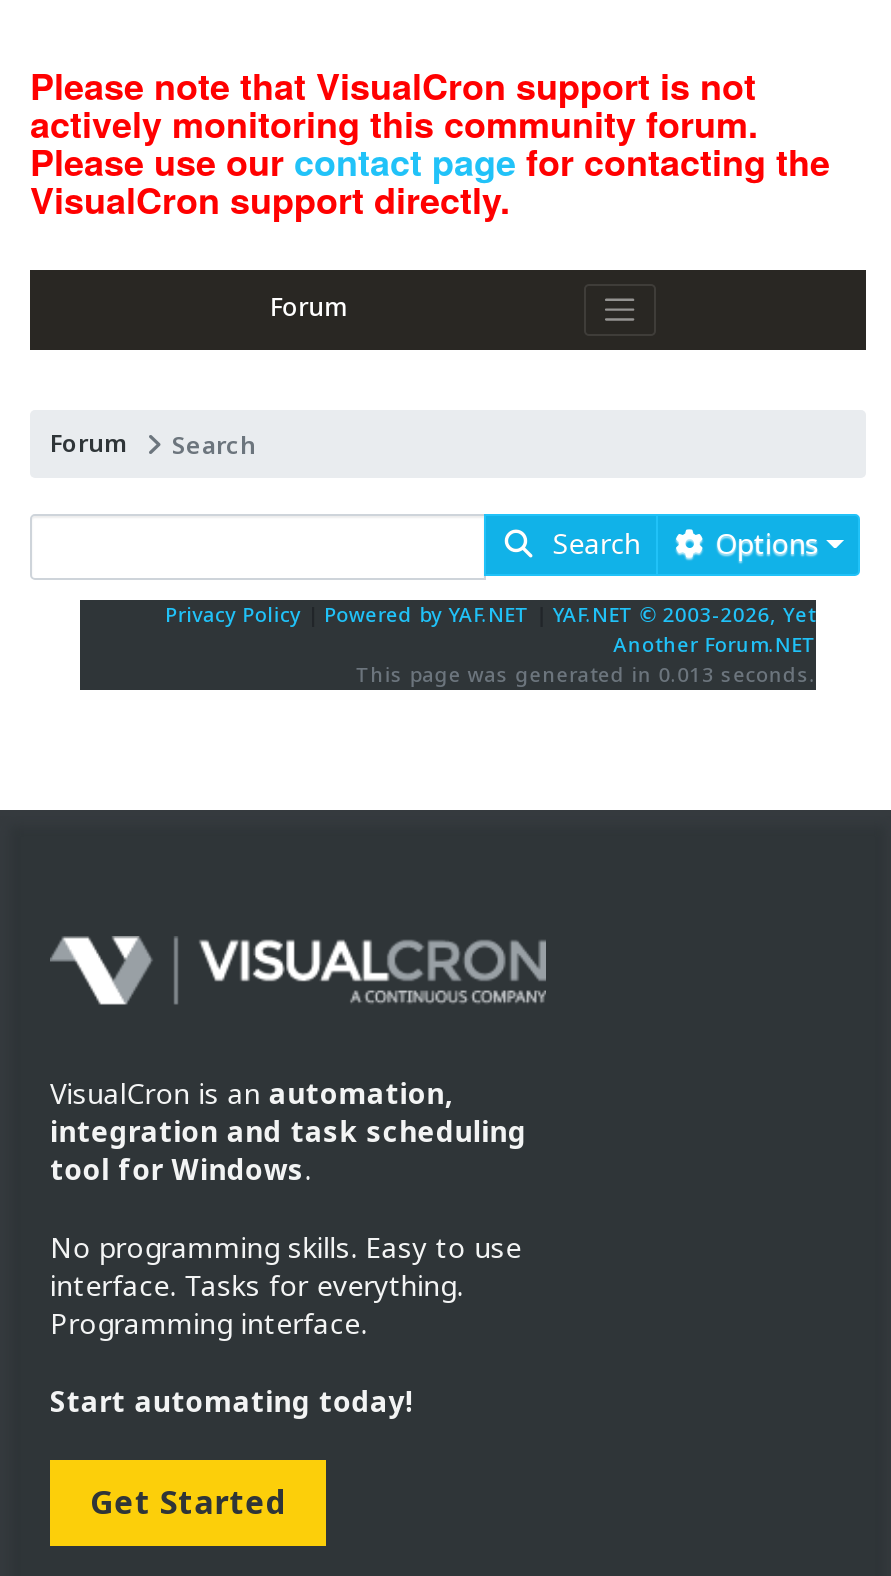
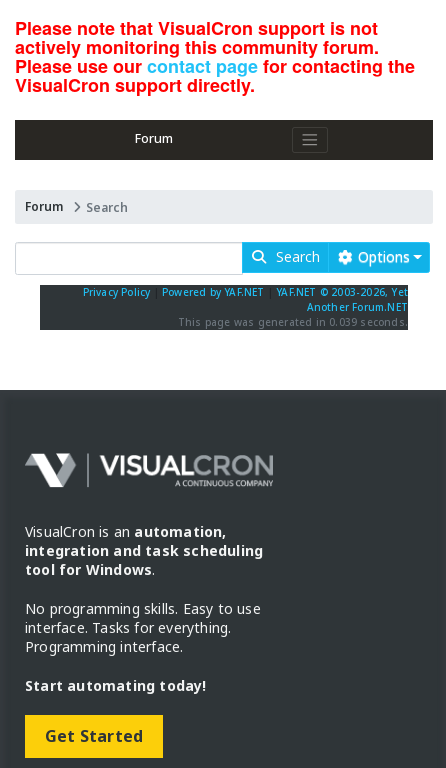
[356,660,816,688] This page was generated in 0.013 seconds. -> [178,315,408,329] This page was generated in 0.039 seconds.

